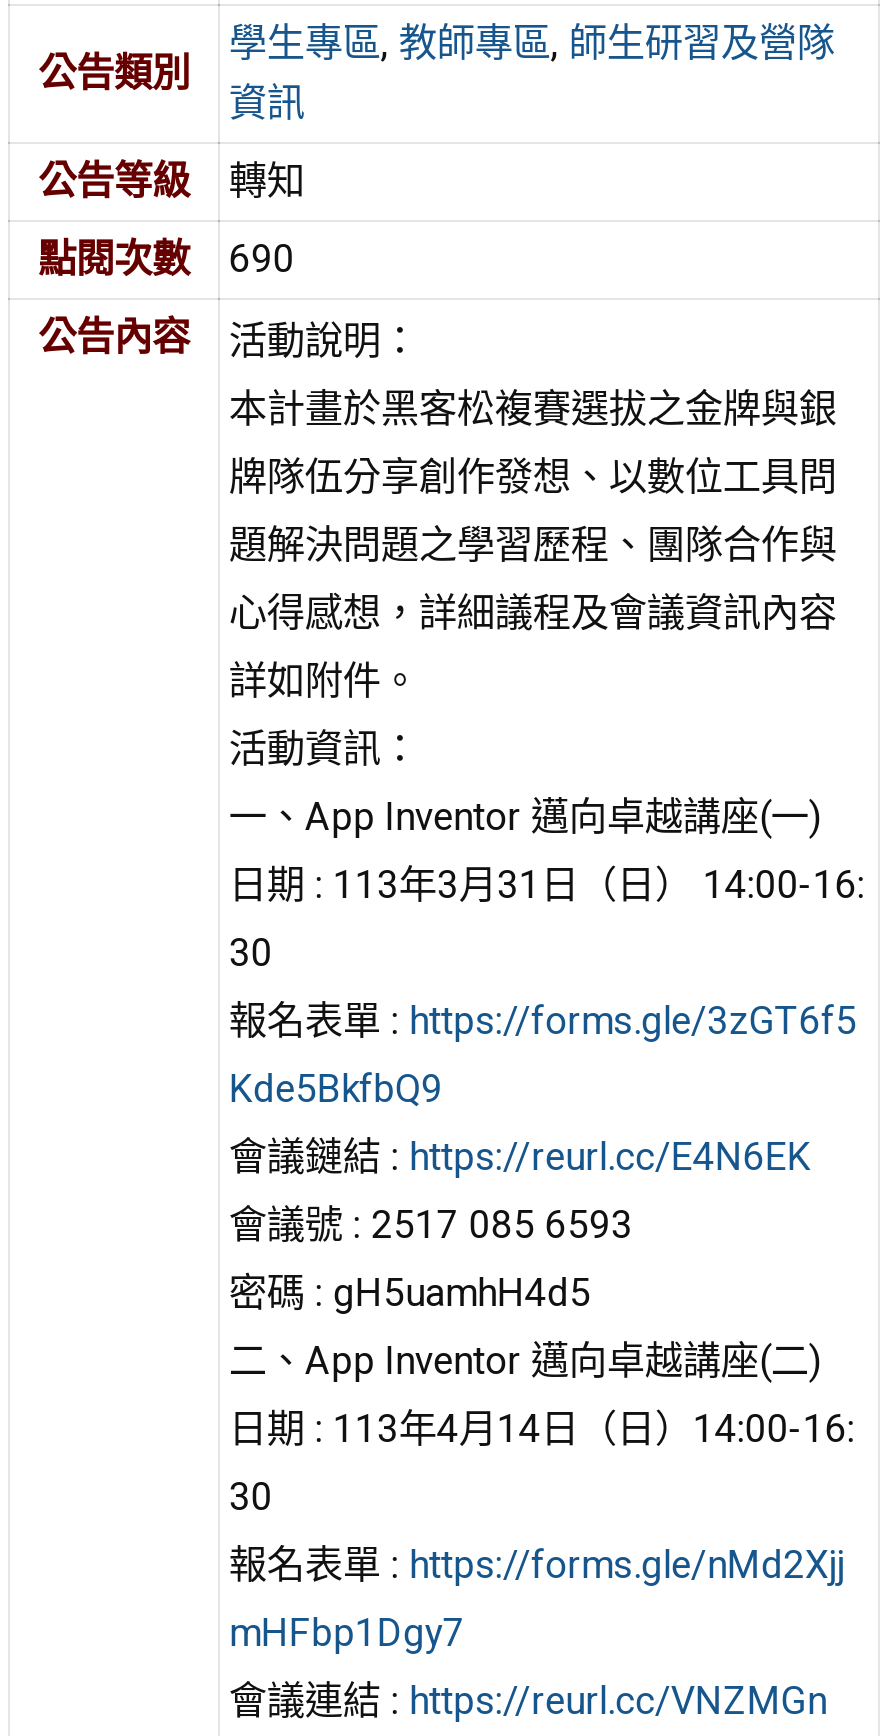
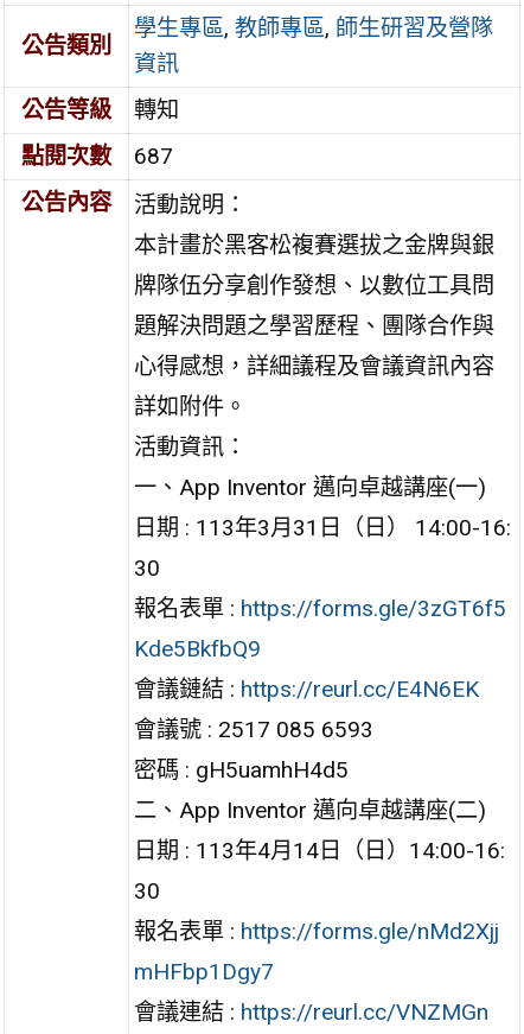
[38,236,295,282] 點閱次數 690 -> [21,142,173,170] 點閱次數 687

